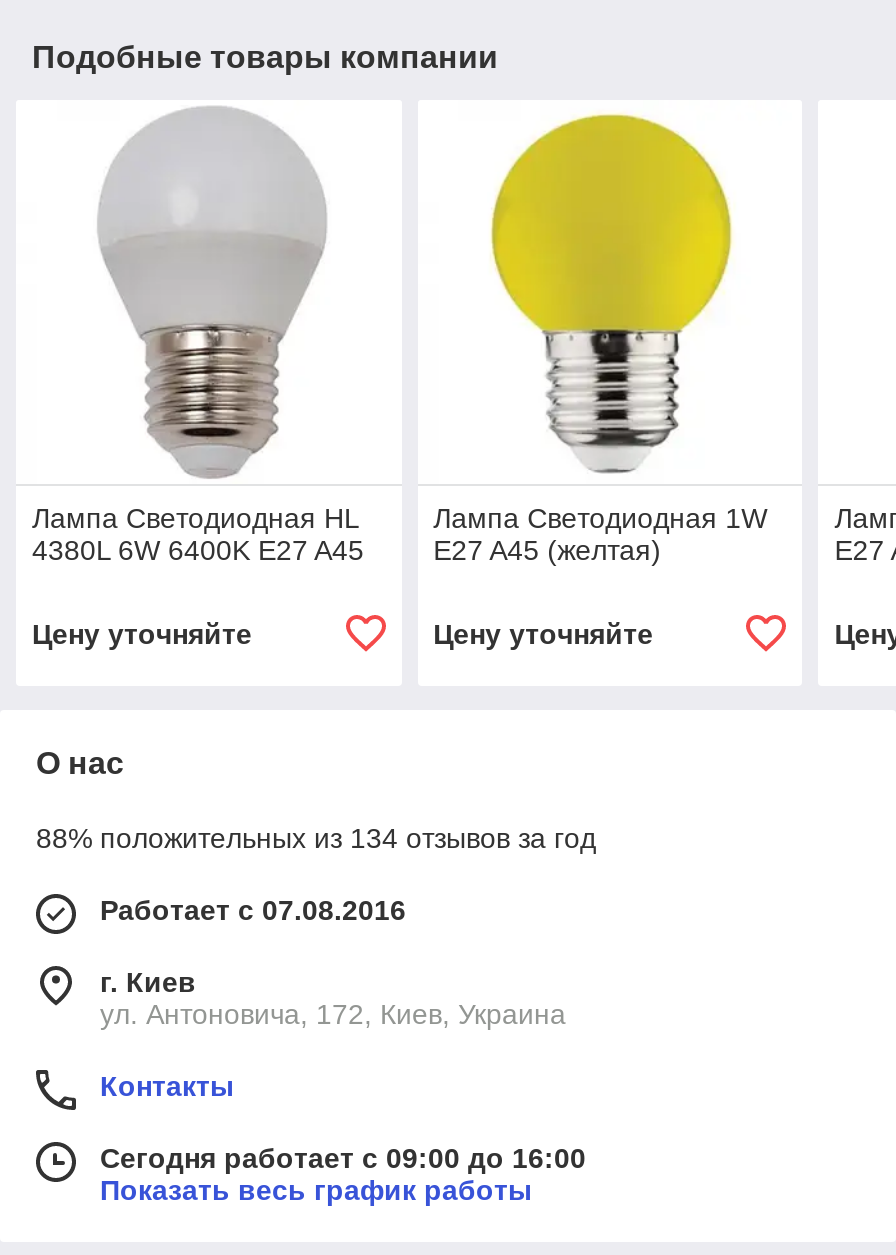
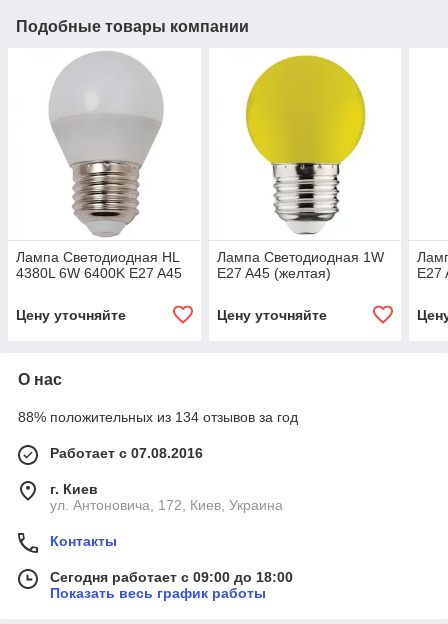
[100,1143,586,1175] Сегодня работает с 09:00 до 16:00 -> [50,569,293,585] Сегодня работает с 09:00 до 18:00

